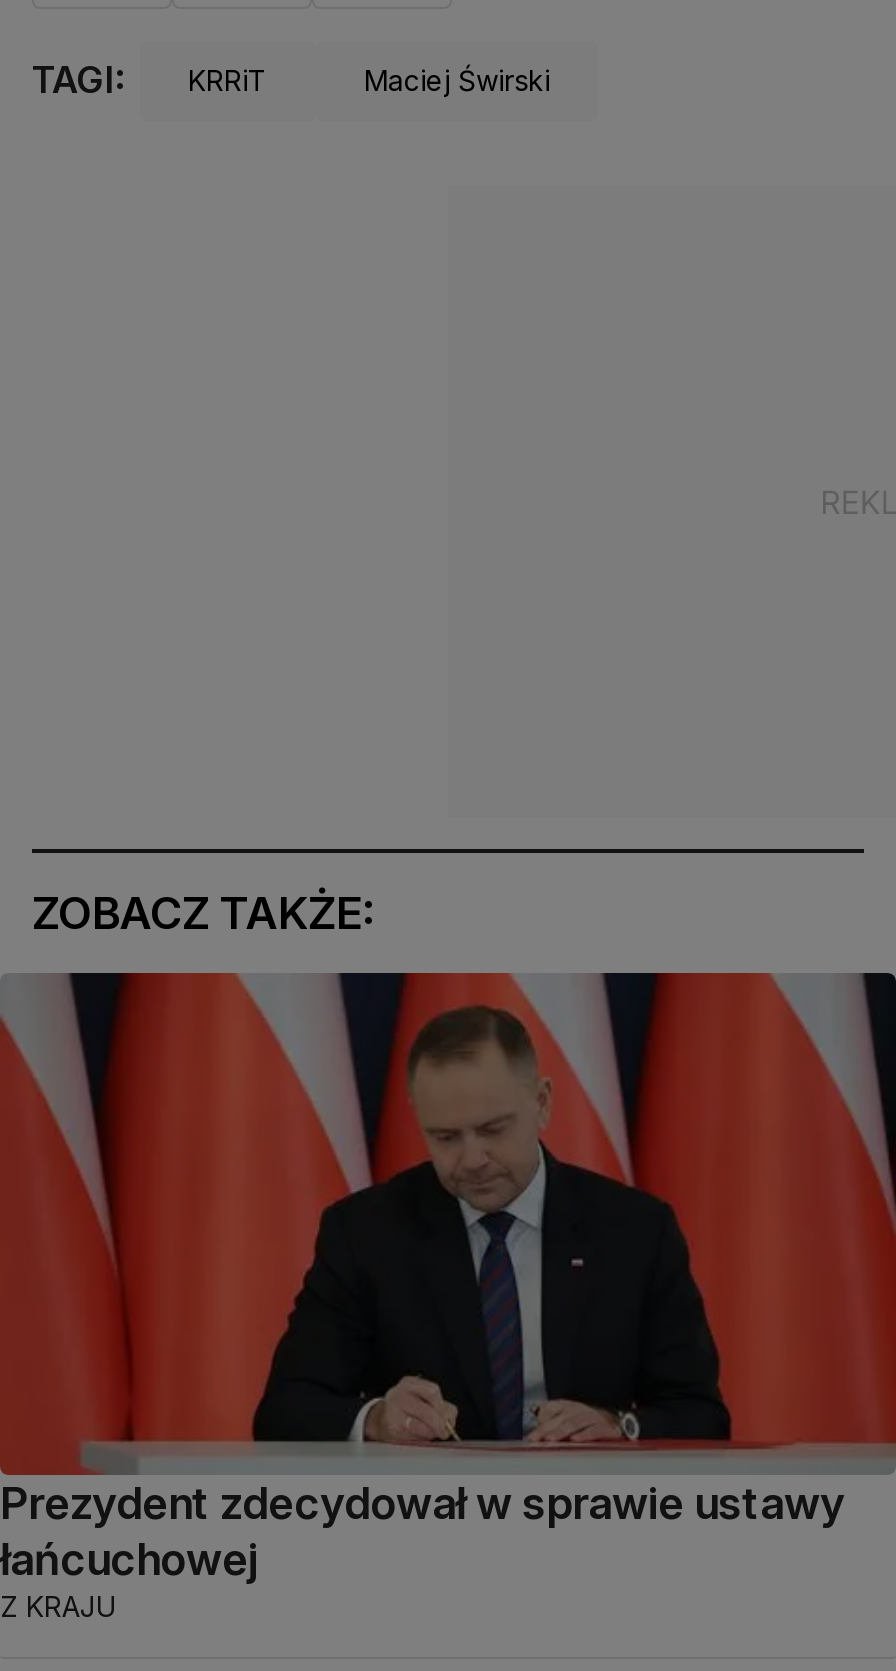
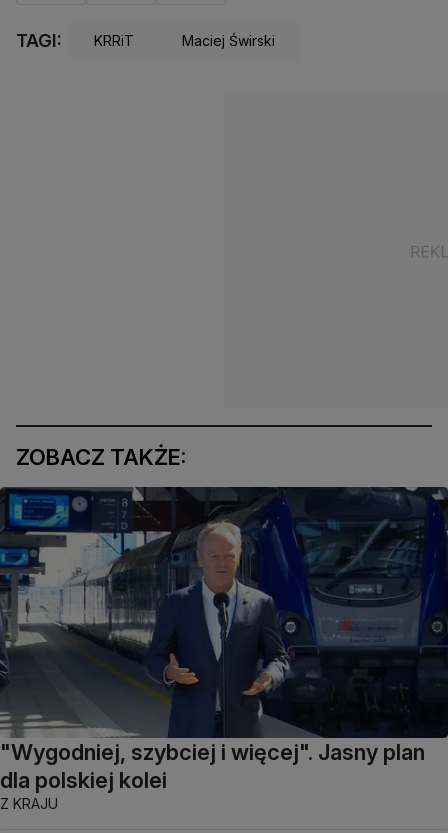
[0,971,890,1585] [image] | Prezydent zdecydował w sprawie ustawy | łańcuchowej -> [0,486,445,793] [image] | "Wygodniej, szybciej i więcej". Jasny plan | dla polskiej kolei

